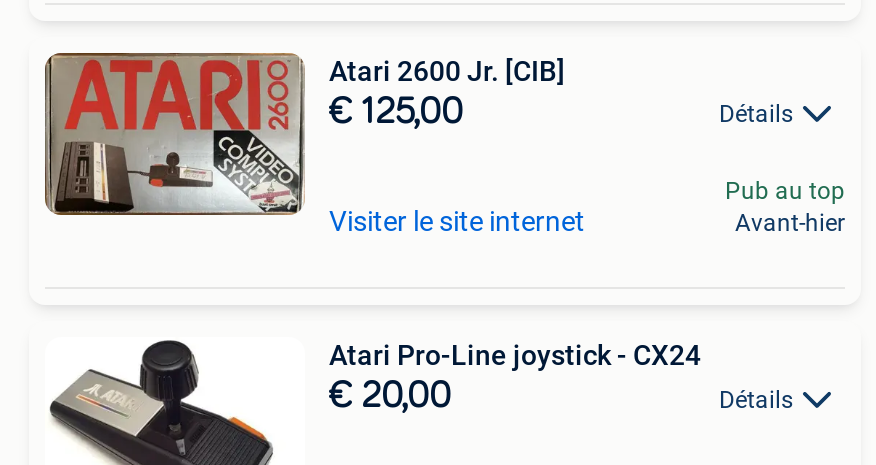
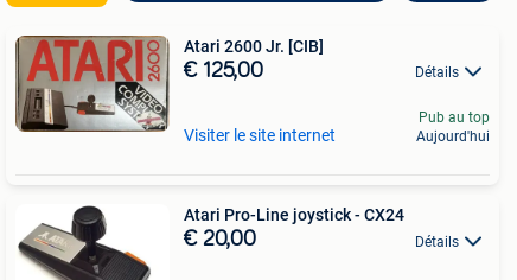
[735,210,845,238] Avant-hier -> [416,128,490,145] Aujourd'hui

